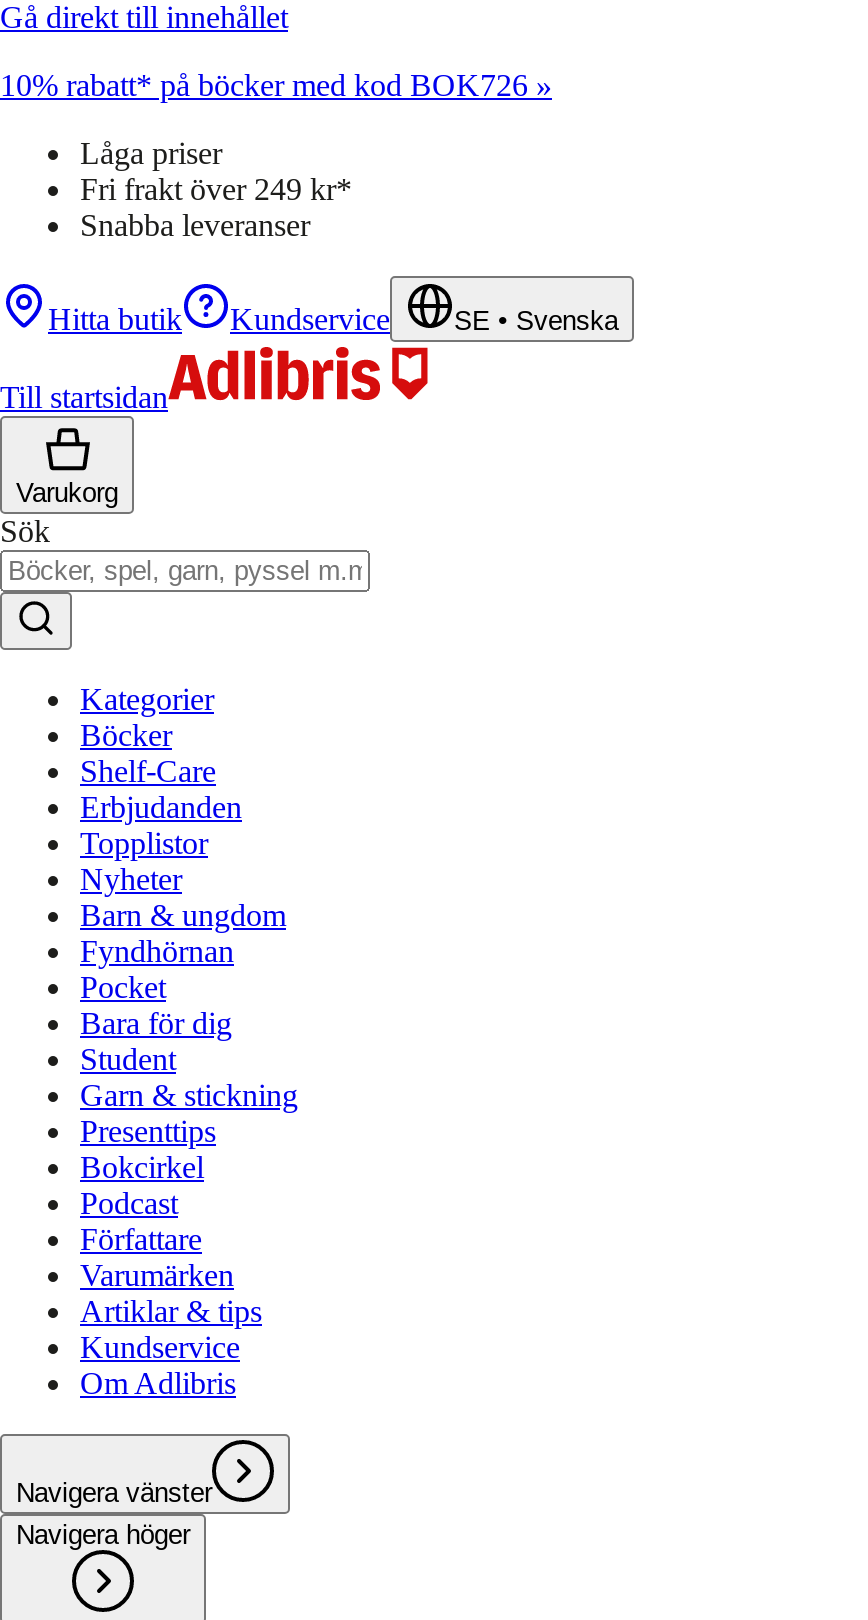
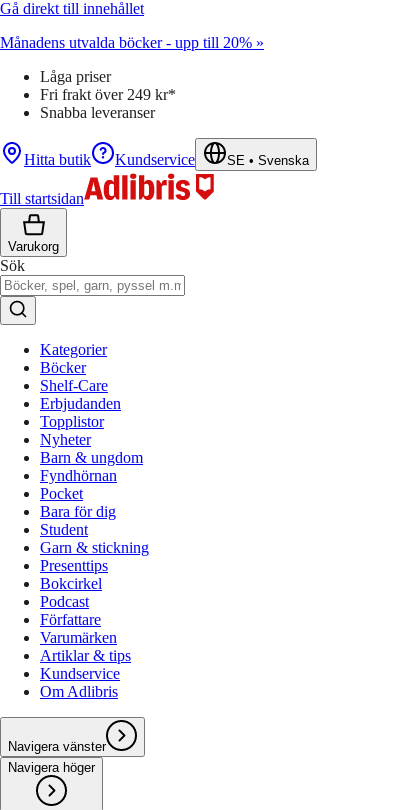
[0,68,552,102] 10% rabatt* på böcker med kod BOK726 » -> [0,34,264,51] Månadens utvalda böcker - upp till 20% »

